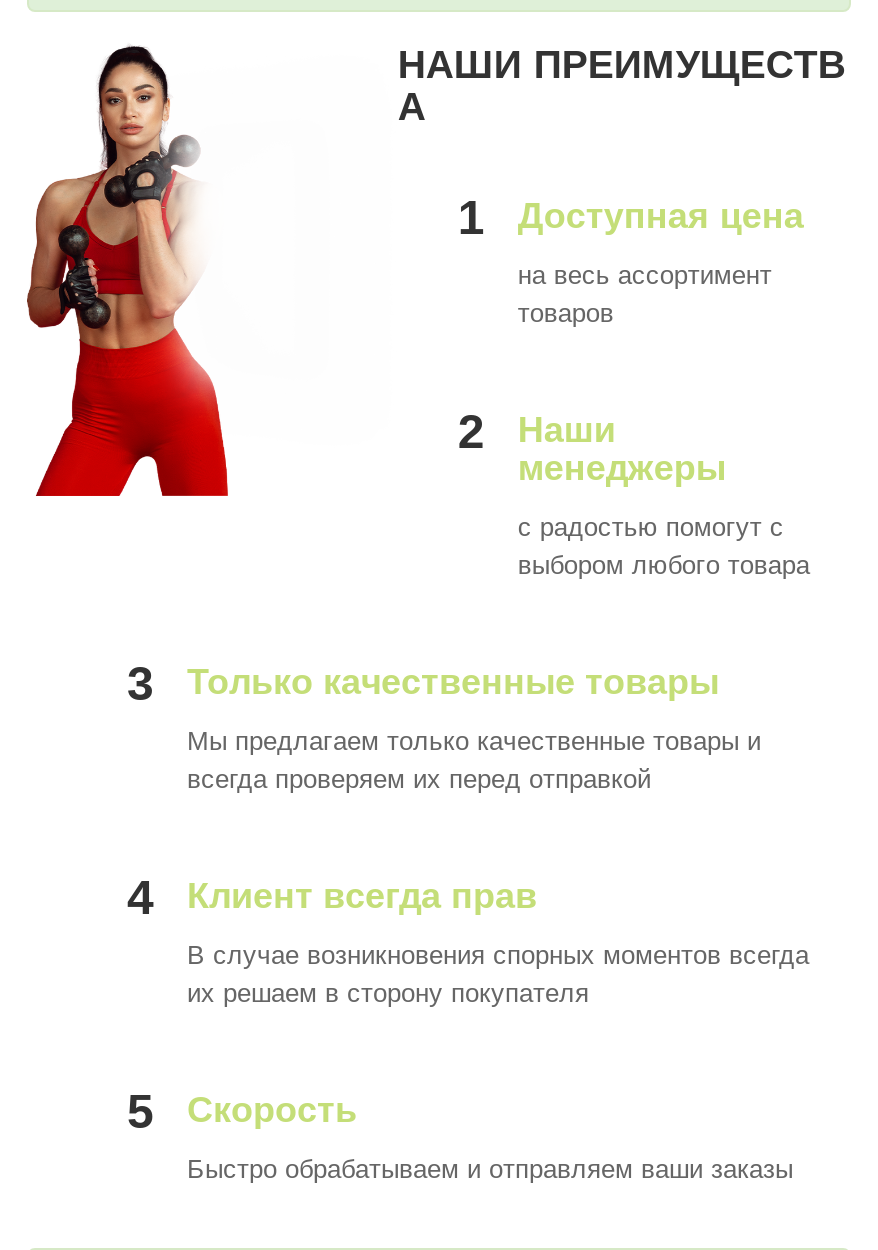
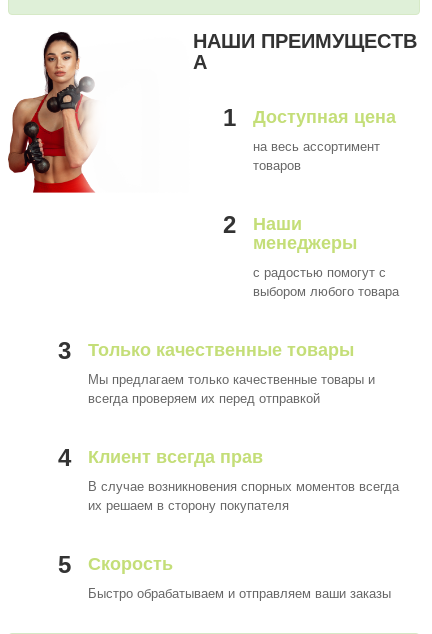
[35,366,231,498] [image] -> none

